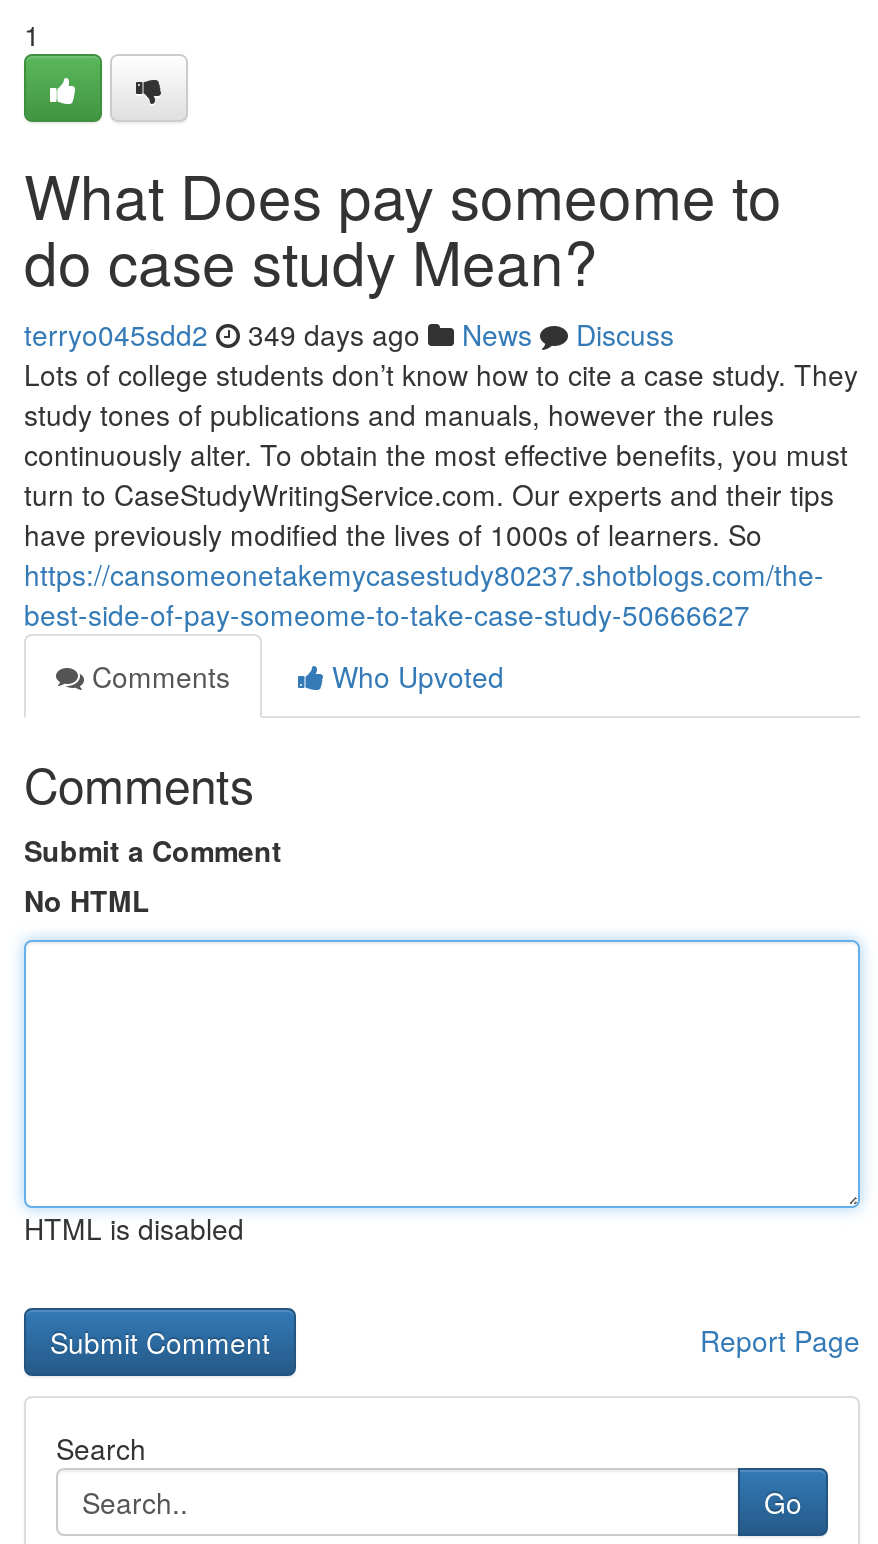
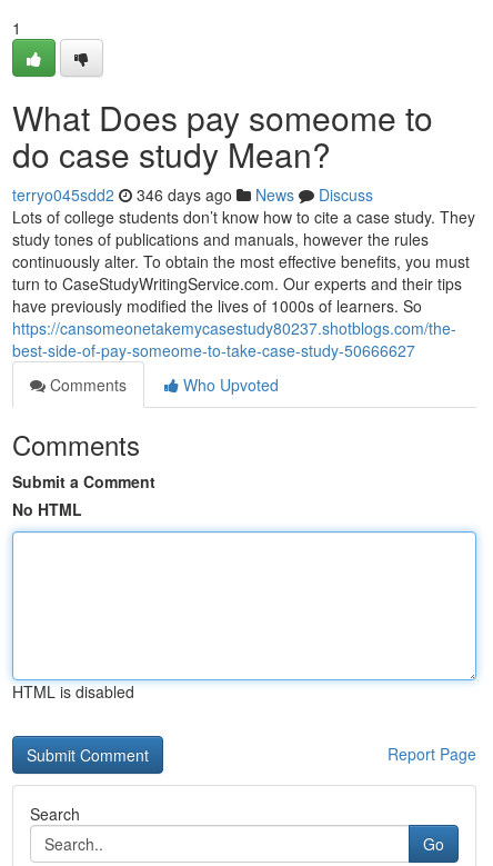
[24,314,674,354] terryo045sdd2 349 days ago News Discuss -> [12,183,373,206] terryo045sdd2 346 days ago News Discuss

